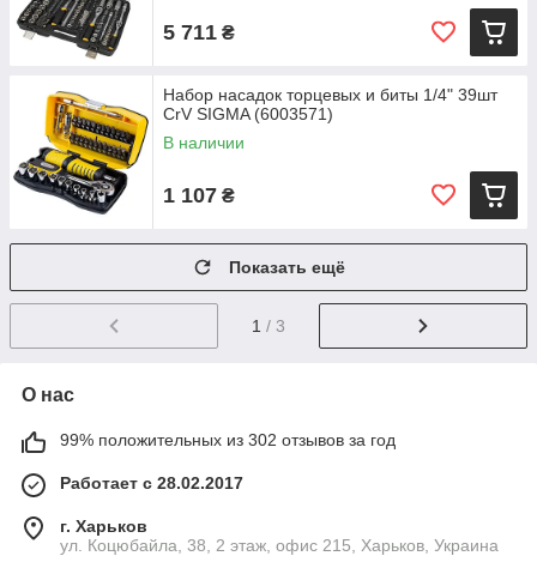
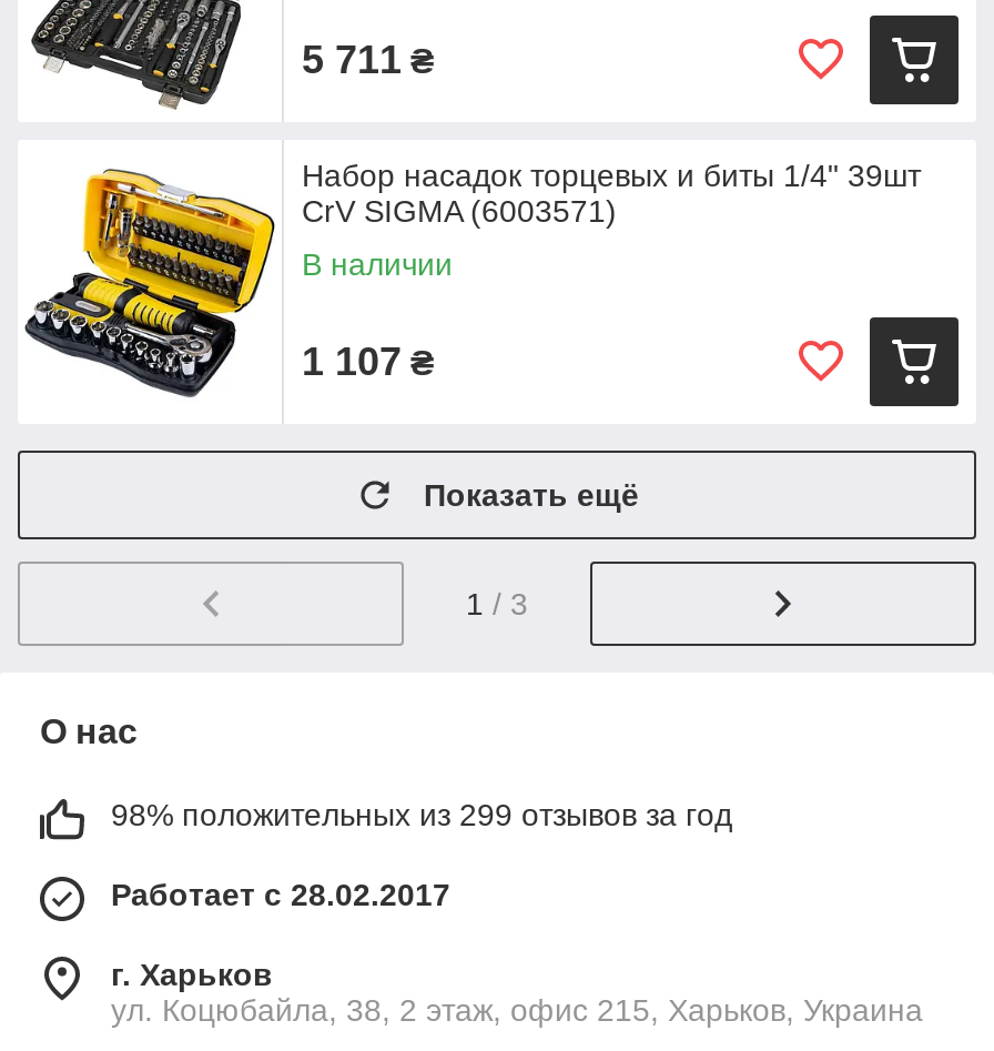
[60,430,396,449] 99% положительных из 302 отзывов за год -> [111,797,732,832] 98% положительных из 299 отзывов за год

